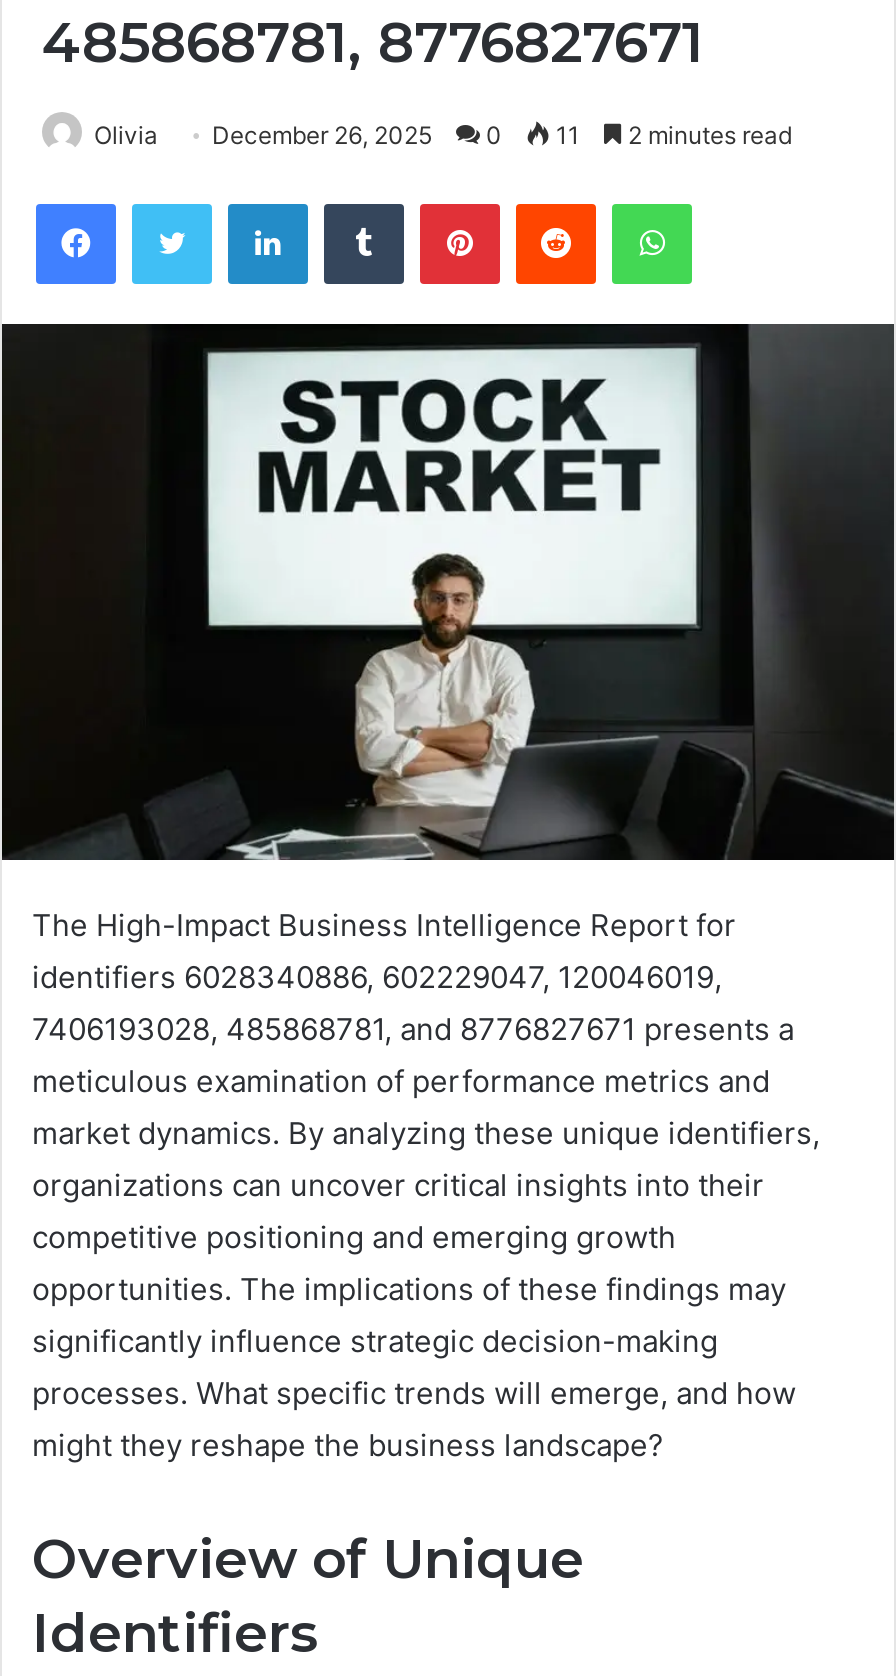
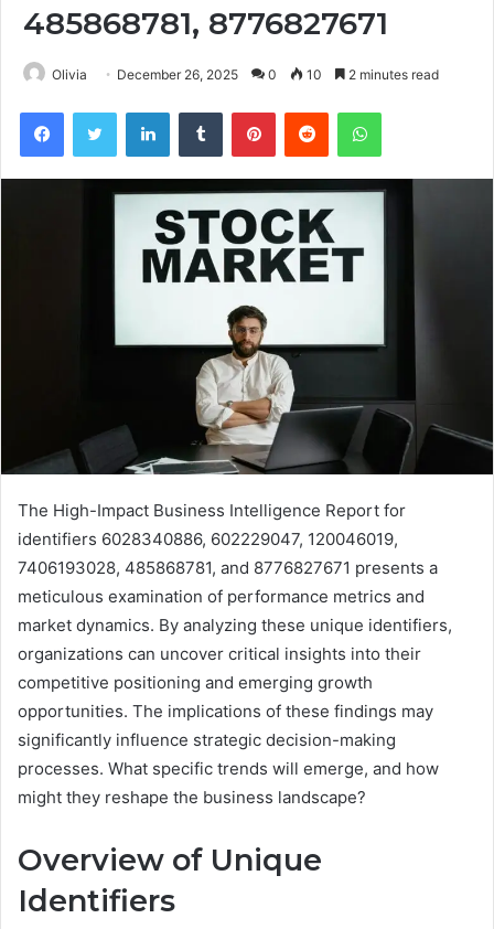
[94,119,792,149] Olivia December 26, 2025 0 11 2 minutes read -> [52,66,439,82] Olivia December 26, 2025 0 10 2 minutes read

